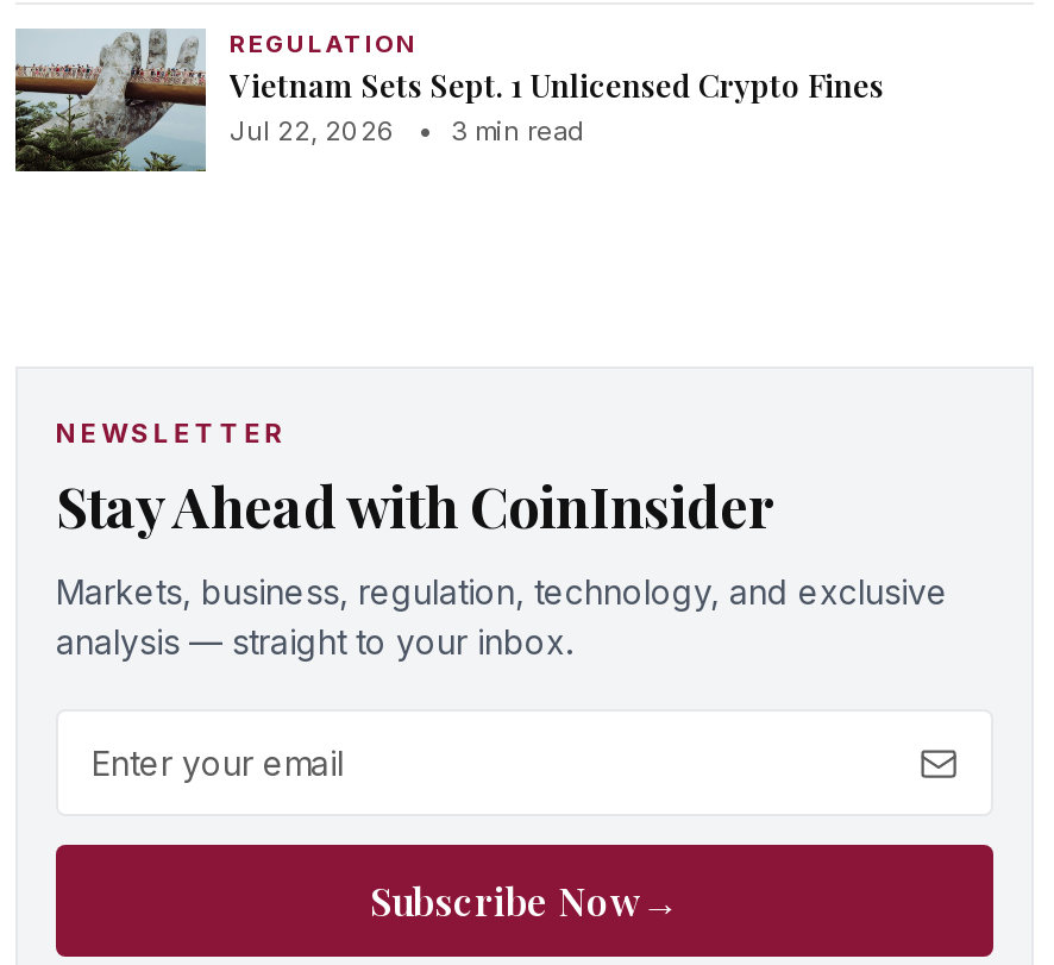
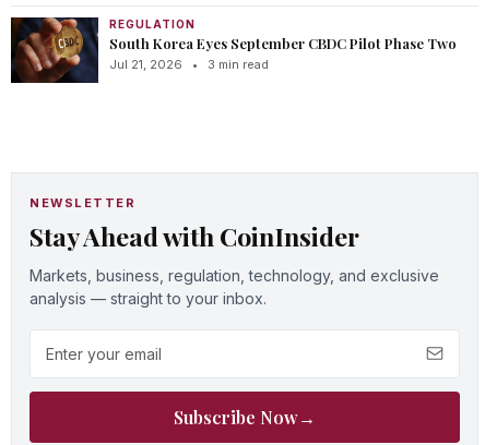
[13,30,884,175] [image] | Vietnam Sets Sept. 1 Unlicensed Crypto Fines | Jul 22, 2026 • 3 min read -> [10,16,457,84] [image] | South Korea Eyes September CBDC Pilot Phase Two | Jul 21, 2026 • 3 min read

